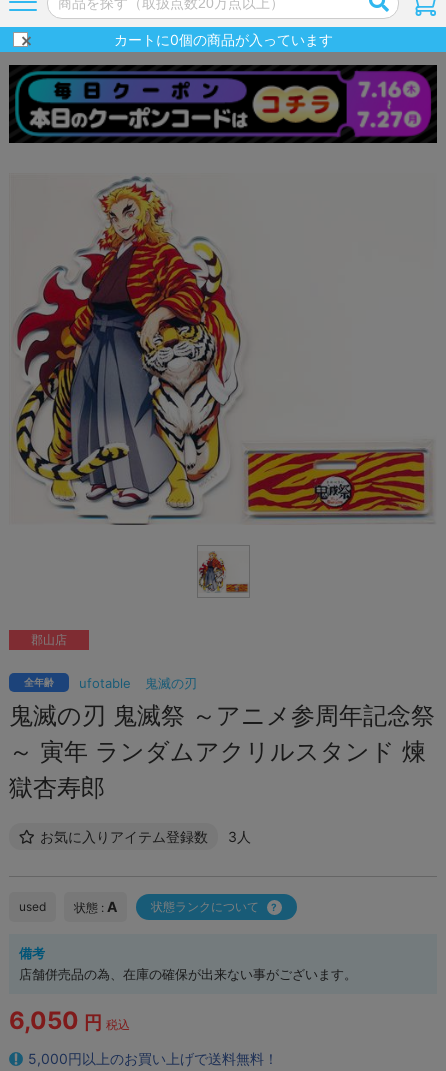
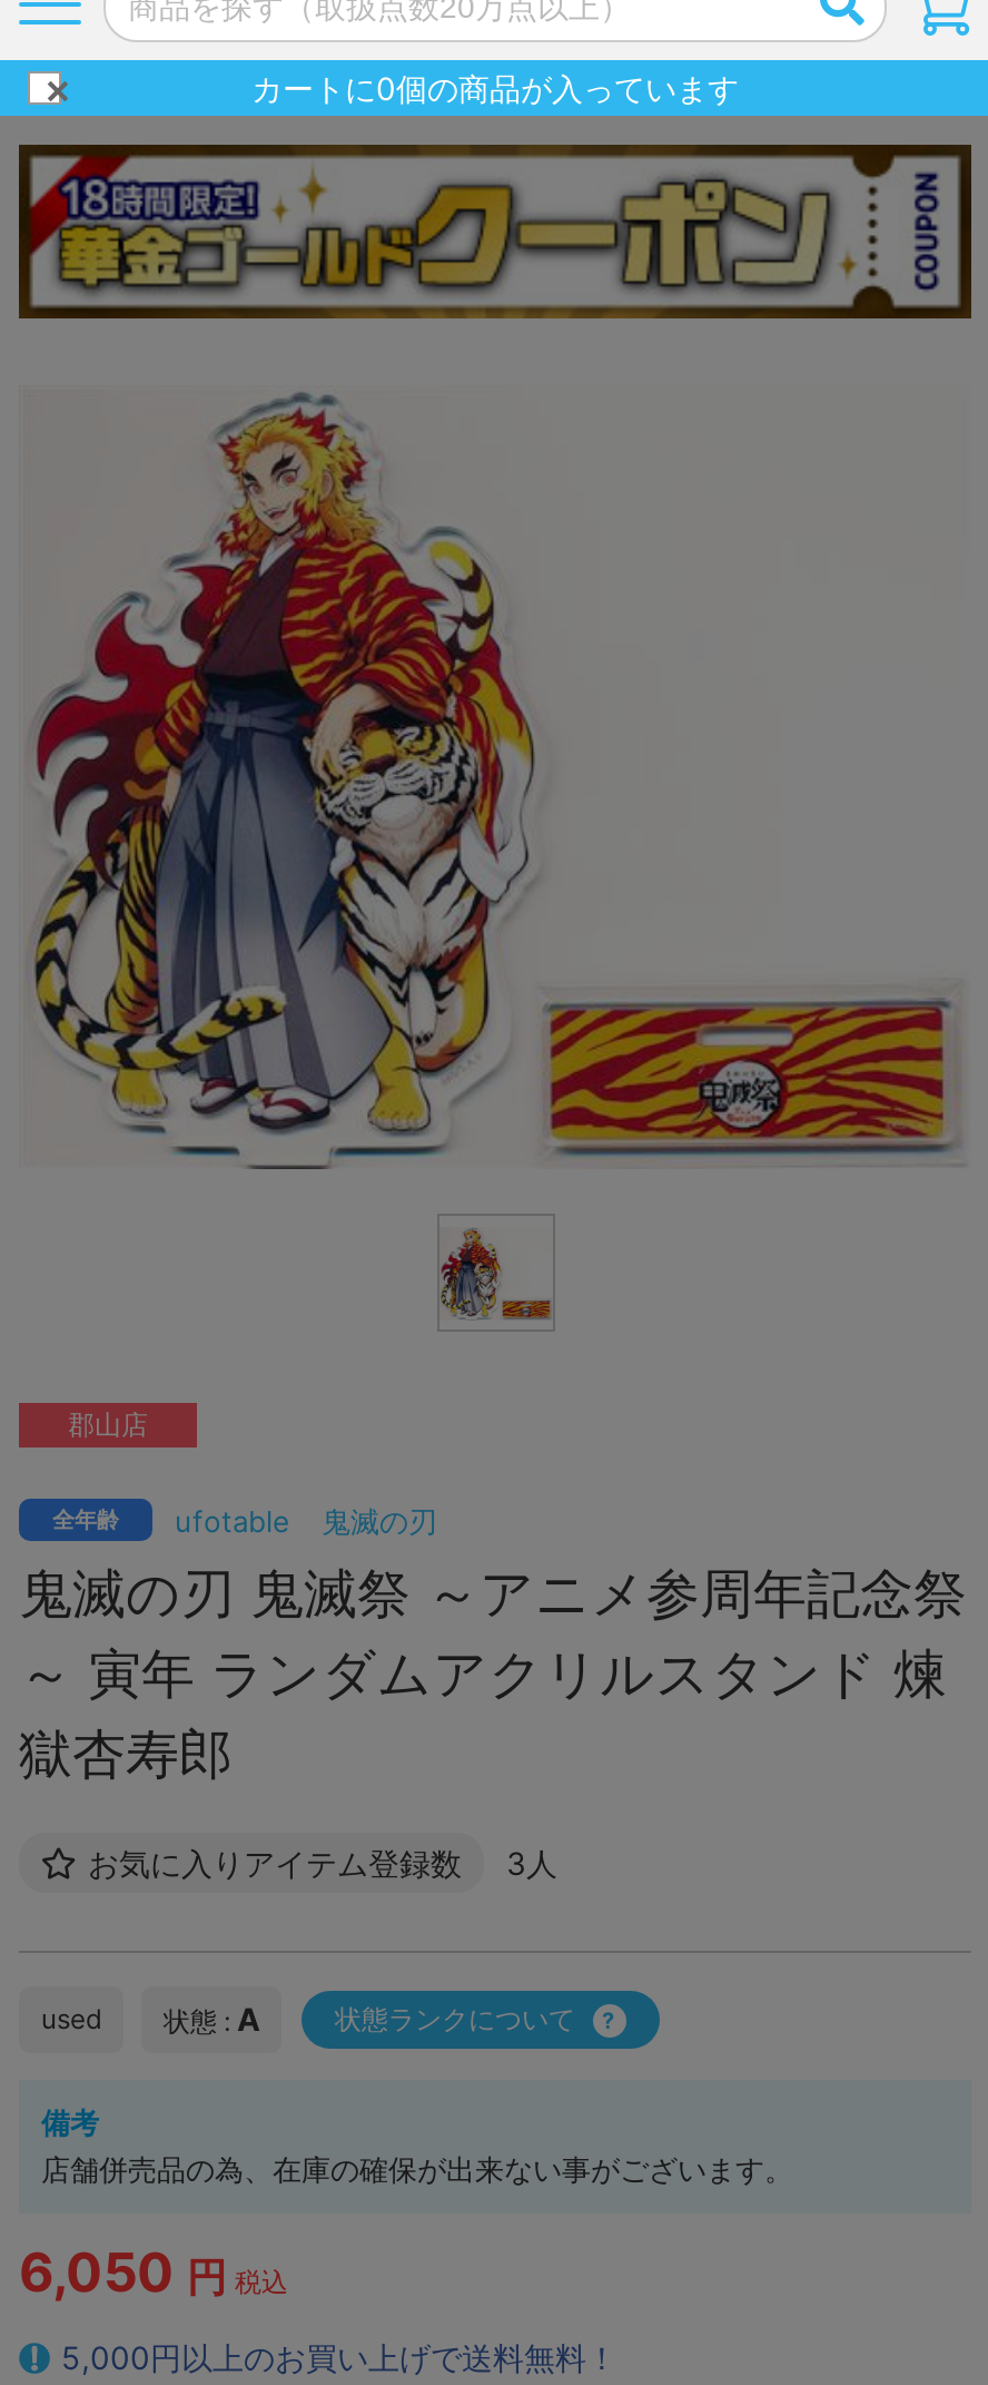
[9,65,436,143] [image] -> [19,145,971,318] [image]

